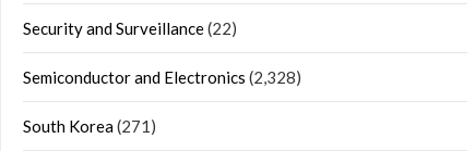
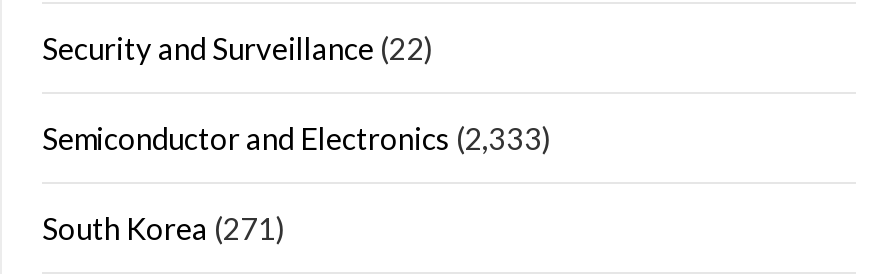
[23,67,301,87] Semiconductor and Electronics (2,328) -> [42,120,552,156] Semiconductor and Electronics (2,333)

